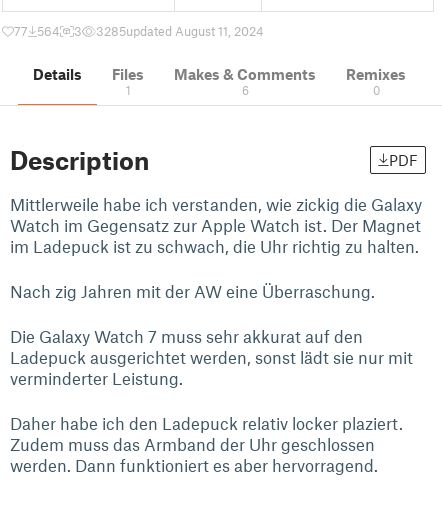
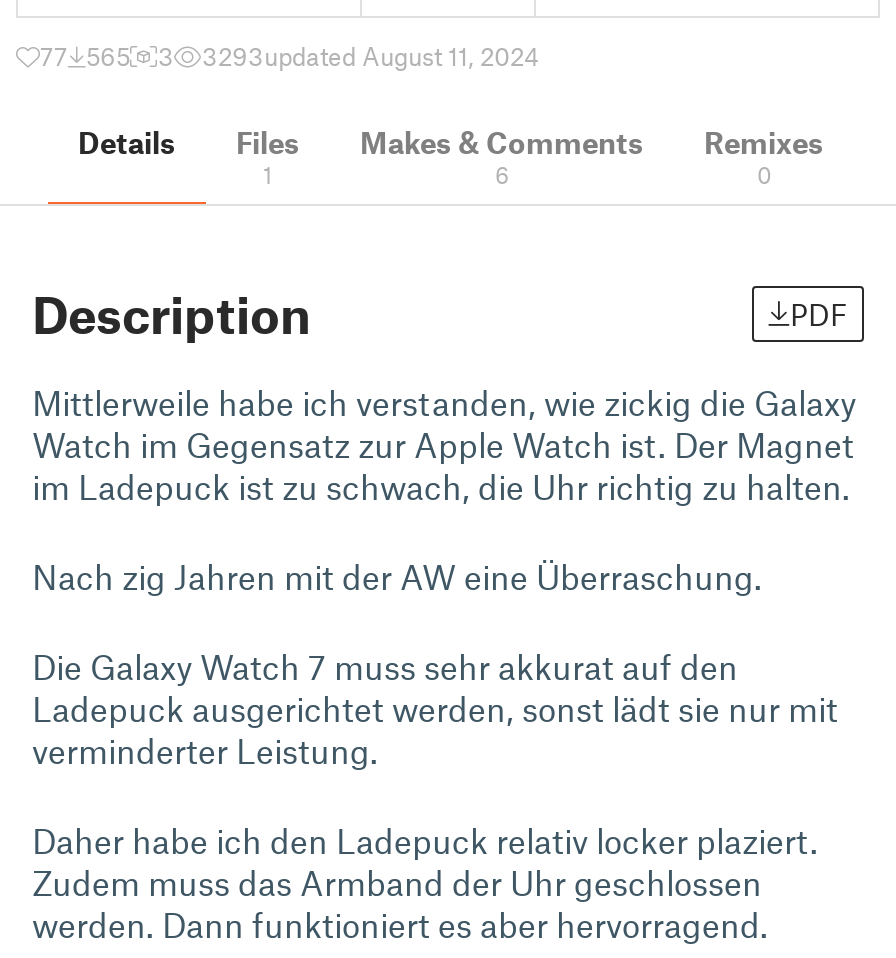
[14,23,60,39] 77 564 -> [40,40,130,72] 77 565
[96,23,264,39] 3285updated August 11, 2024 -> [202,40,540,72] 3293updated August 11, 2024

